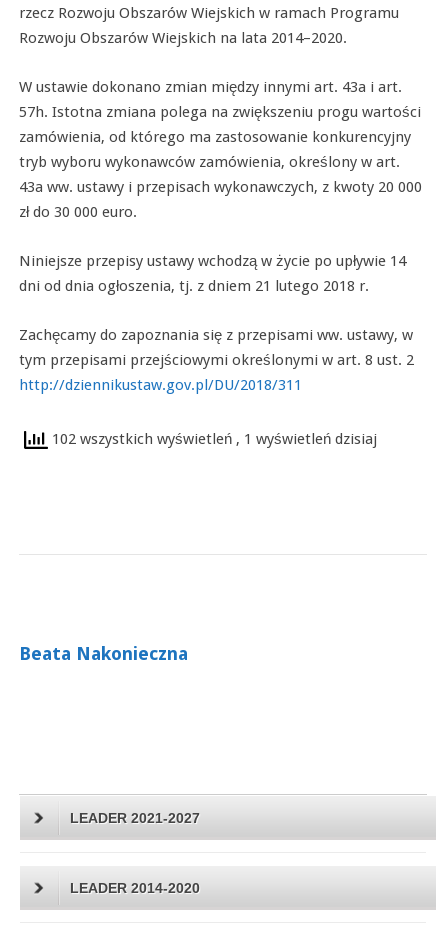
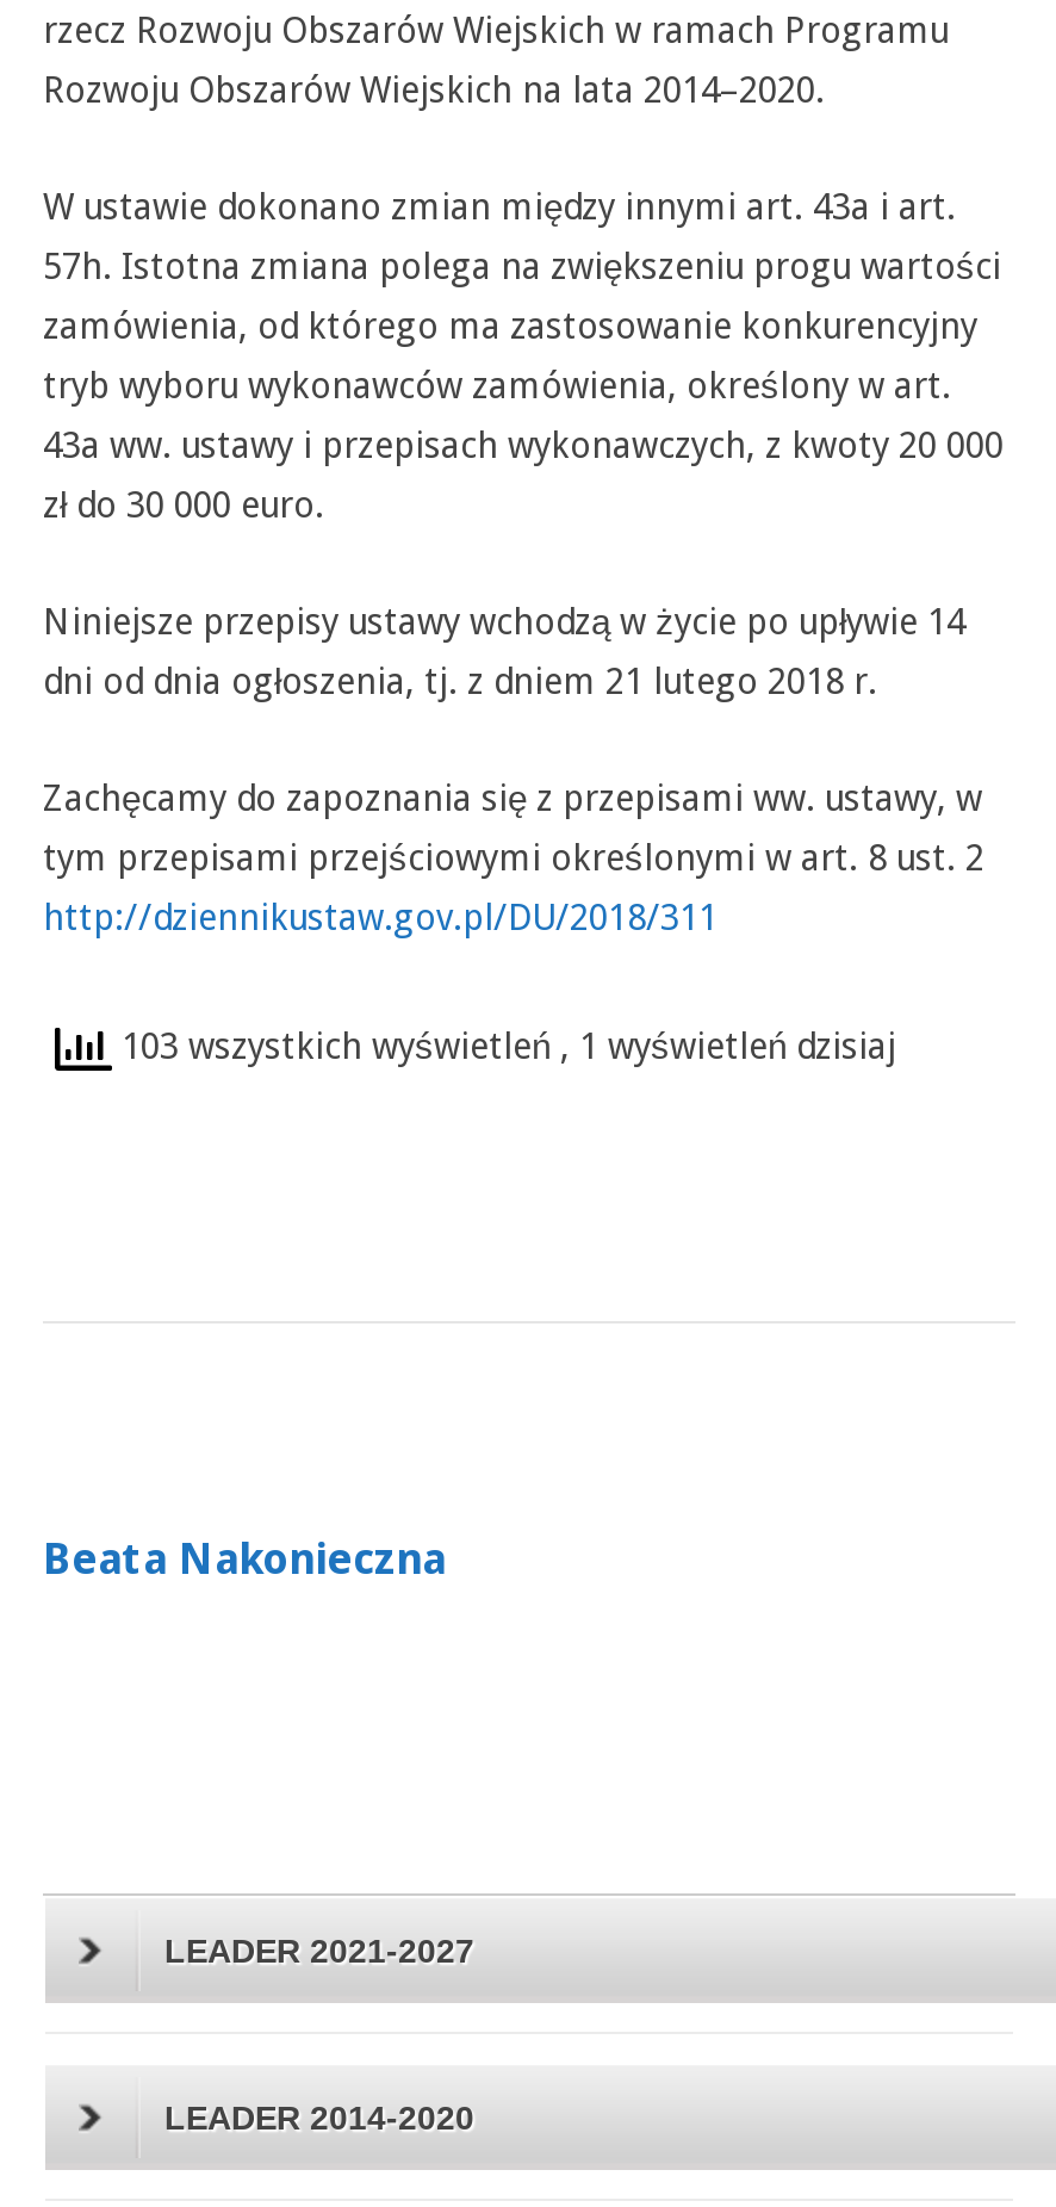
[48,430,377,448] 102 wszystkich wyświetleń, 1 wyświetleń dzisiaj -> [112,1026,896,1069] 103 wszystkich wyświetleń, 1 wyświetleń dzisiaj

